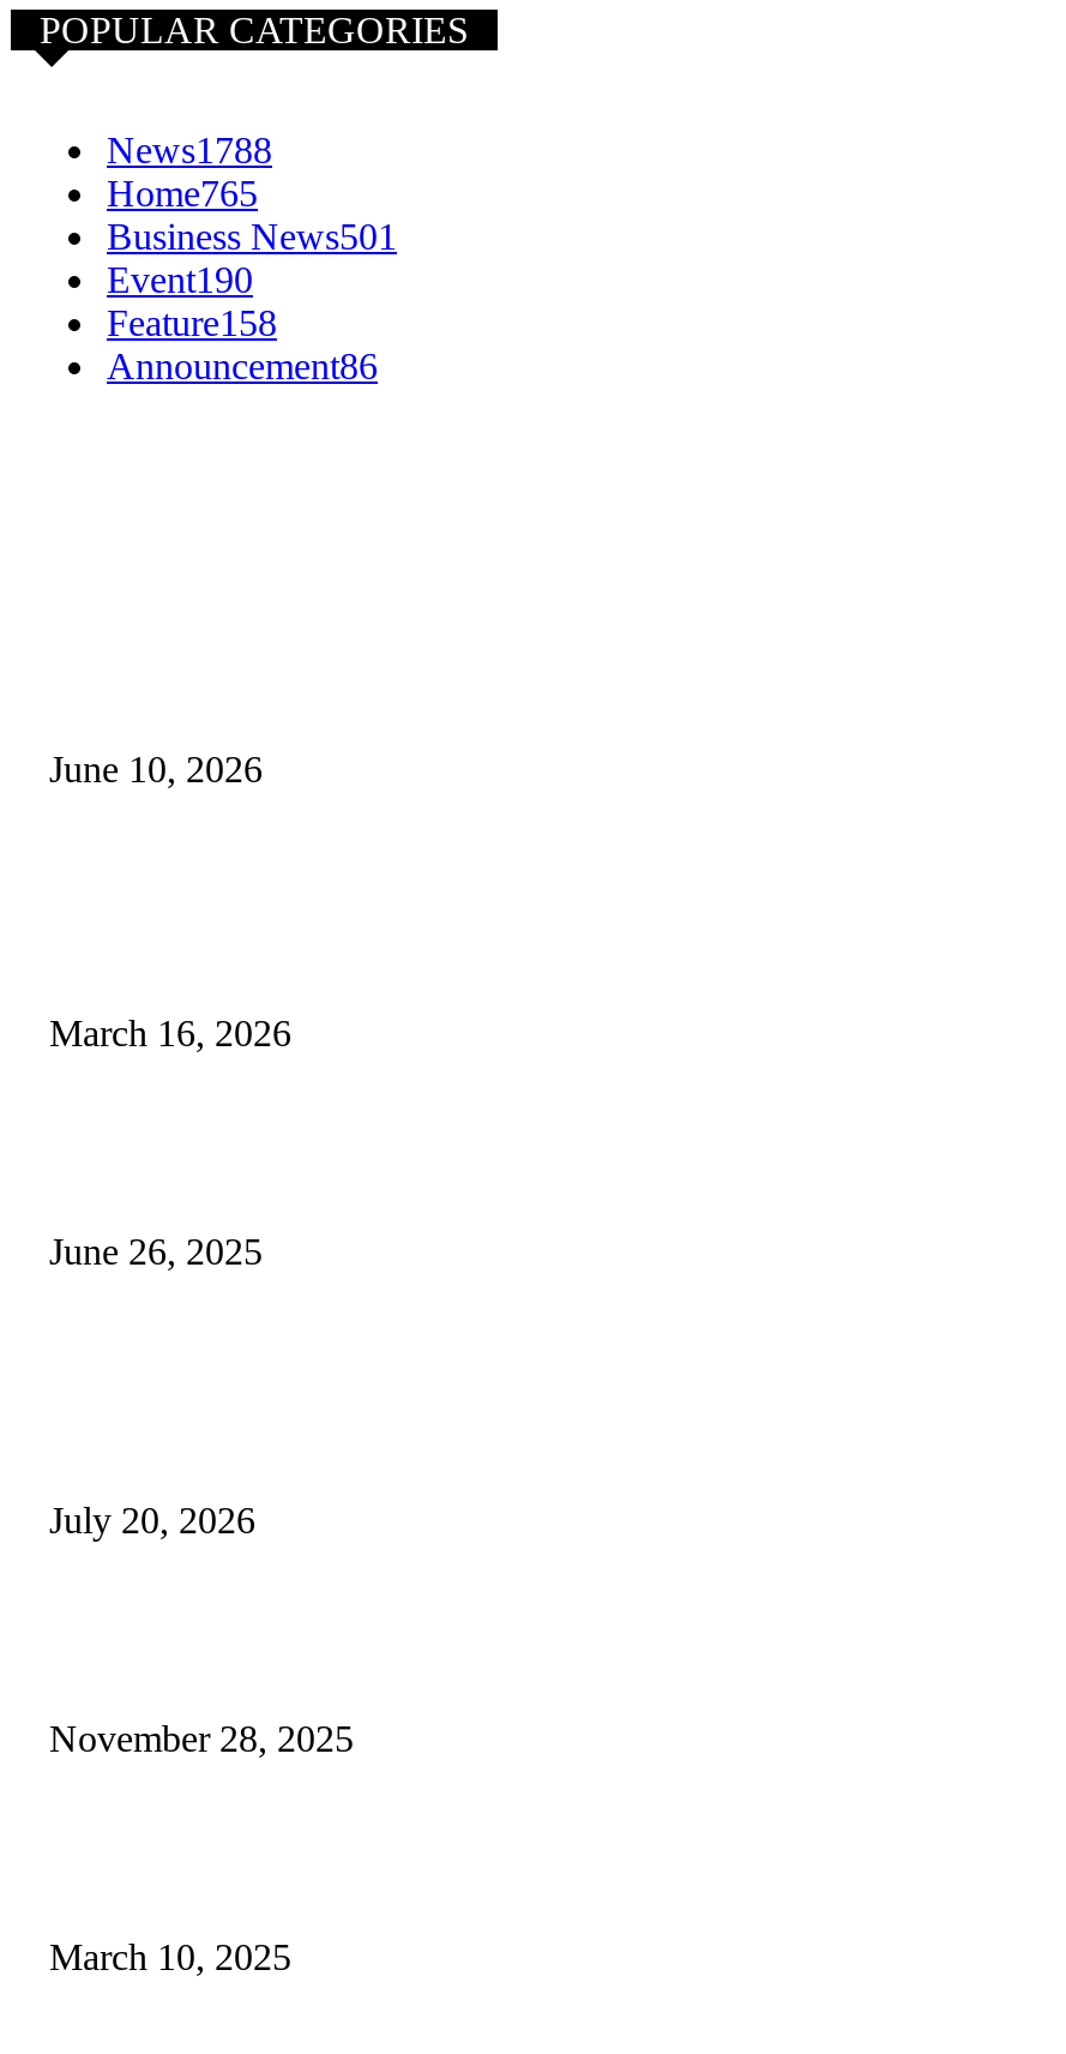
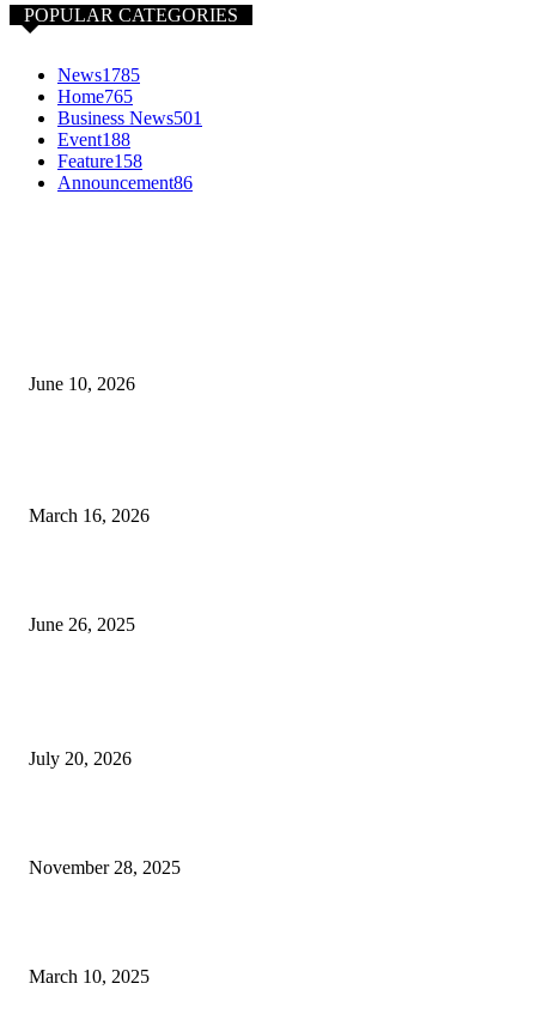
[107,130,272,171] News1788 -> [57,65,140,85] News1785
[107,259,253,300] Event190 -> [57,129,130,150] Event188

